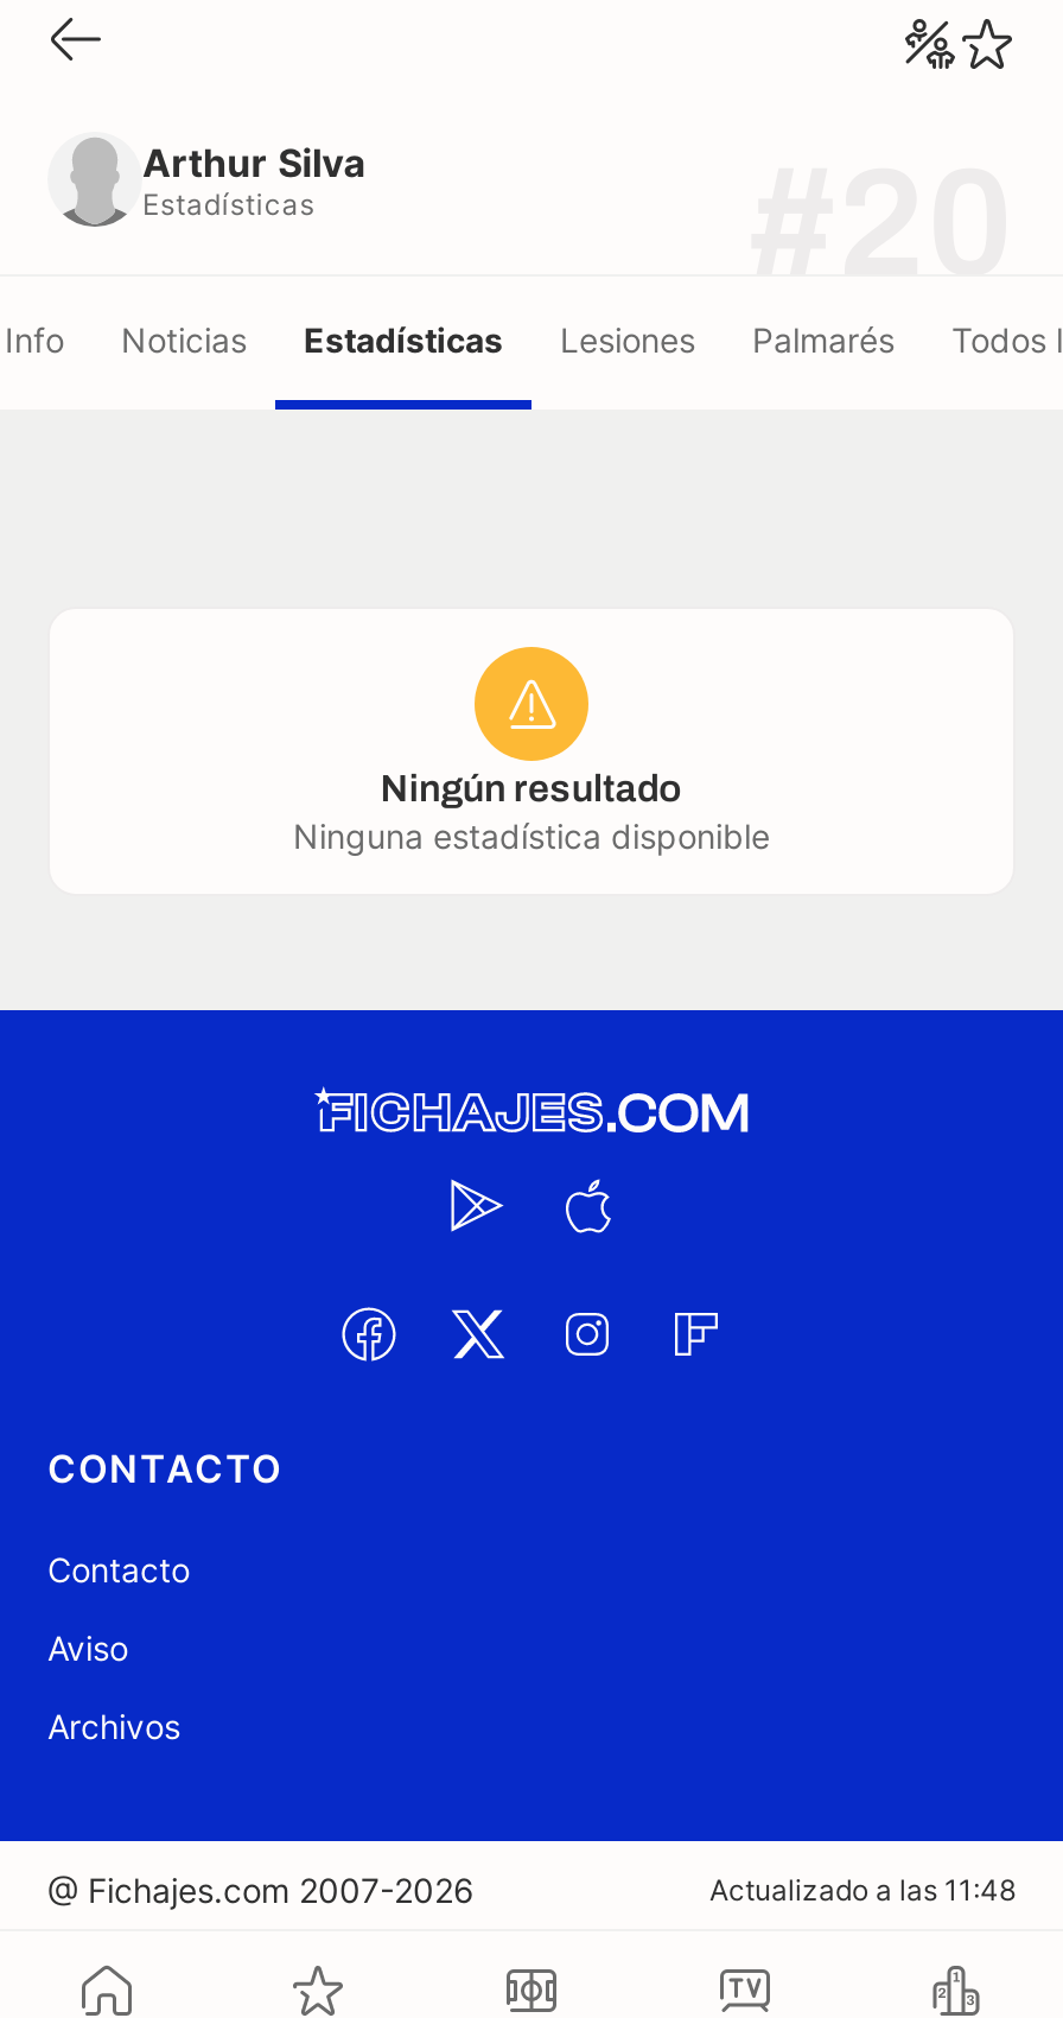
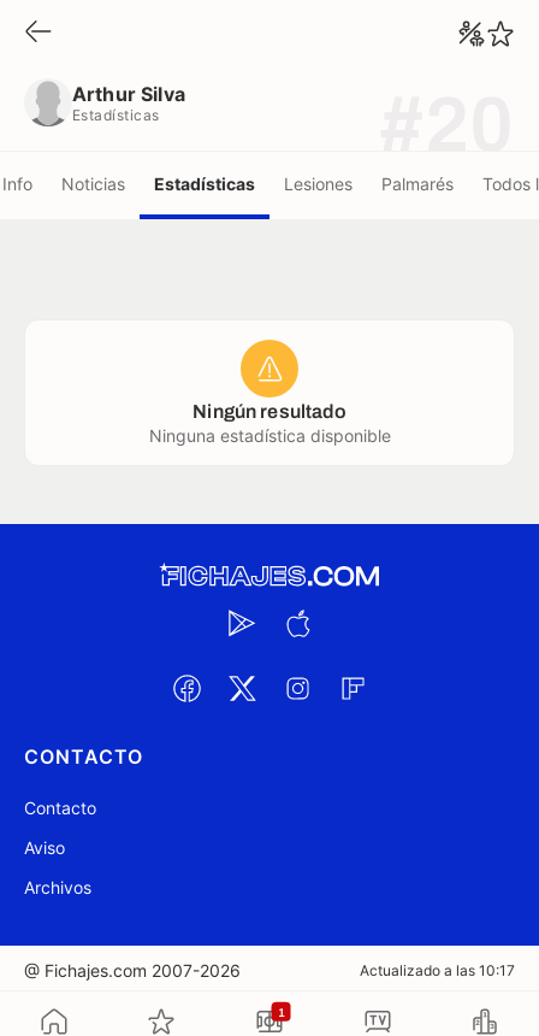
[709,1872,1016,1908] Actualizado a las 11:48 -> [360,961,515,979] Actualizado a las 10:17
none -> [277,1005,285,1018] 1

